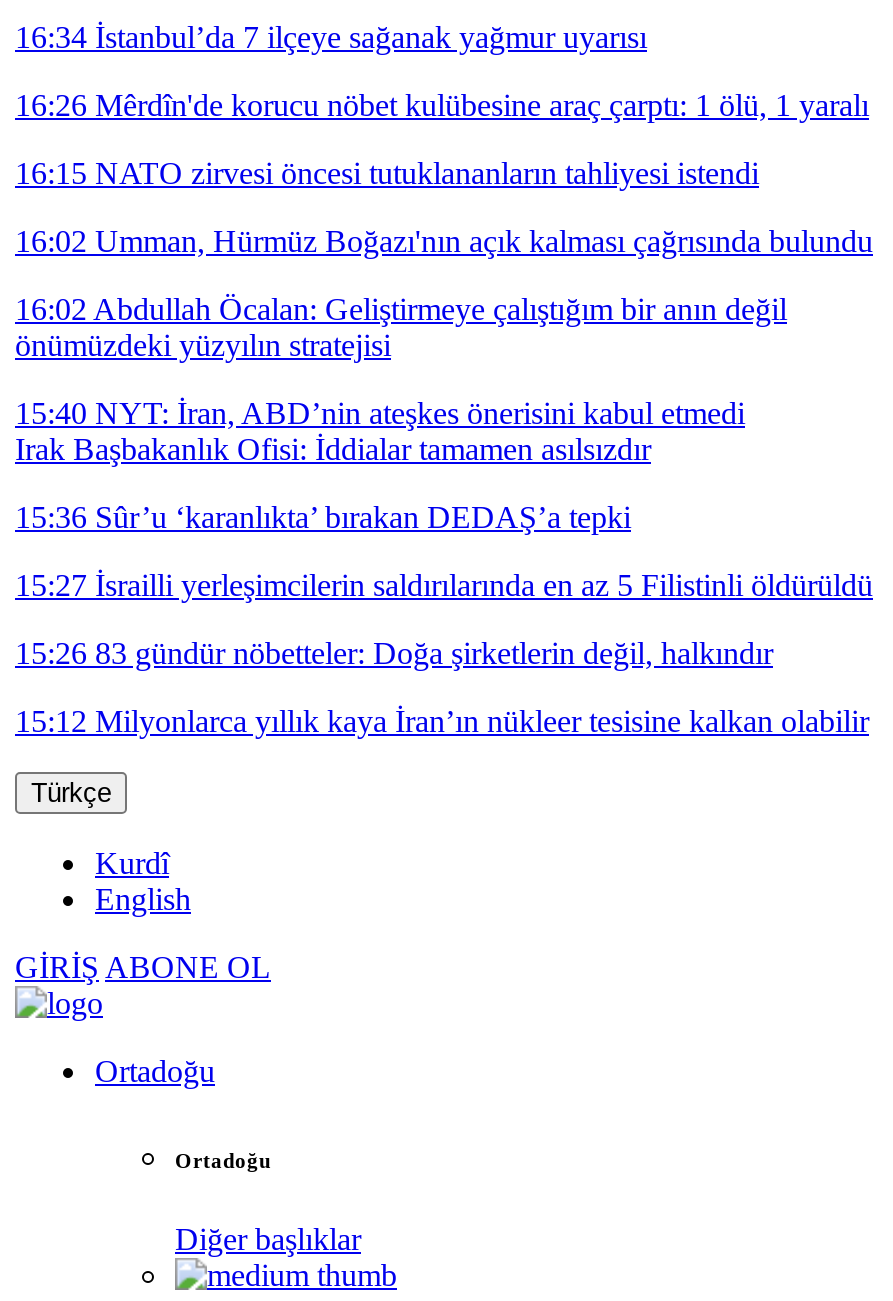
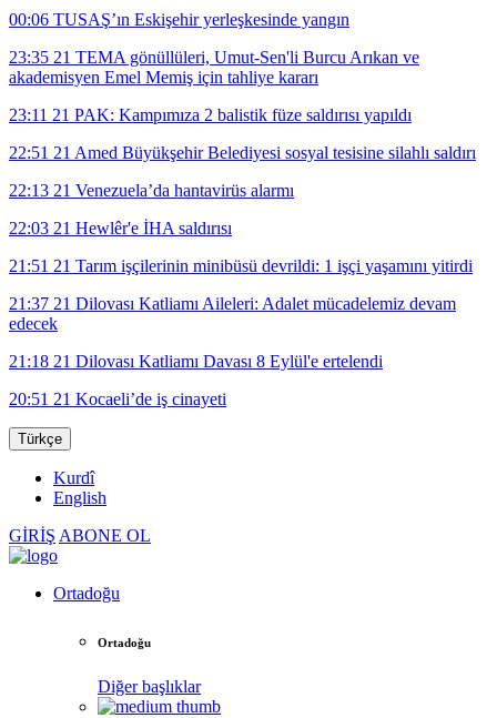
[15,20,647,54] 16:34 İstanbul’da 7 ilçeye sağanak yağmur uyarısı -> [9,10,349,29] 00:06 TUSAŞ’ın Eskişehir yerleşkesinde yangın
[15,88,869,122] 16:26 Mêrdîn'de korucu nöbet kulübesine araç çarptı: 1 ölü, 1 yaralı -> [9,48,419,87] 23:35 21 TEMA gönüllüleri, Umut-Sen'li Burcu Arıkan ve | akademisyen Emel Memiş için tahliye kararı
[15,156,759,190] 16:15 NATO zirvesi öncesi tutuklananların tahliyesi istendi -> [9,105,412,124] 23:11 21 PAK: Kampımıza 2 balistik füze saldırısı yapıldı
[15,224,873,258] 16:02 Umman, Hürmüz Boğazı'nın açık kalması çağrısında bulundu -> [9,143,476,162] 22:51 21 Amed Büyükşehir Belediyesi sosyal tesisine silahlı saldırı
[15,292,787,362] 16:02 Abdullah Öcalan: Geliştirmeye çalıştığım bir anın değil | önümüzdeki yüzyılın stratejisi -> [9,181,294,200] 22:13 21 Venezuela’da hantavirüs alarmı
[15,396,745,466] 15:40 NYT: İran, ABD’nin ateşkes önerisini kabul etmedi | Irak Başbakanlık Ofisi: İddialar tamamen asılsızdır -> [9,219,232,237] 22:03 21 Hewlêr'e İHA saldırısı
[15,500,631,534] 15:36 Sûr’u ‘karanlıkta’ bırakan DEDAŞ’a tepki -> [9,256,473,275] 21:51 21 Tarım işçilerinin minibüsü devrildi: 1 işçi yaşamını yitirdi
[15,568,873,602] 15:27 İsrailli yerleşimcilerin saldırılarında en az 5 Filistinli öldürüldü -> [9,294,456,333] 21:37 21 Dilovası Katliamı Aileleri: Adalet mücadelemiz devam | edecek
[15,636,773,670] 15:26 83 gündür nöbetteler: Doğa şirketlerin değil, halkındır -> [9,352,383,371] 21:18 21 Dilovası Katliamı Davası 8 Eylül'e ertelendi
[15,704,869,738] 15:12 Milyonlarca yıllık kaya İran’ın nükleer tesisine kalkan olabilir -> [9,390,226,408] 20:51 21 Kocaeli’de iş cinayeti

